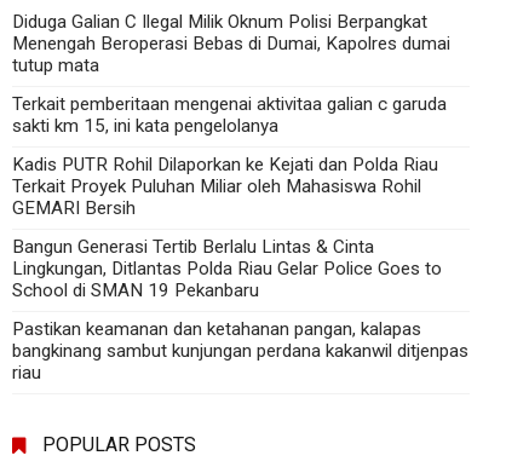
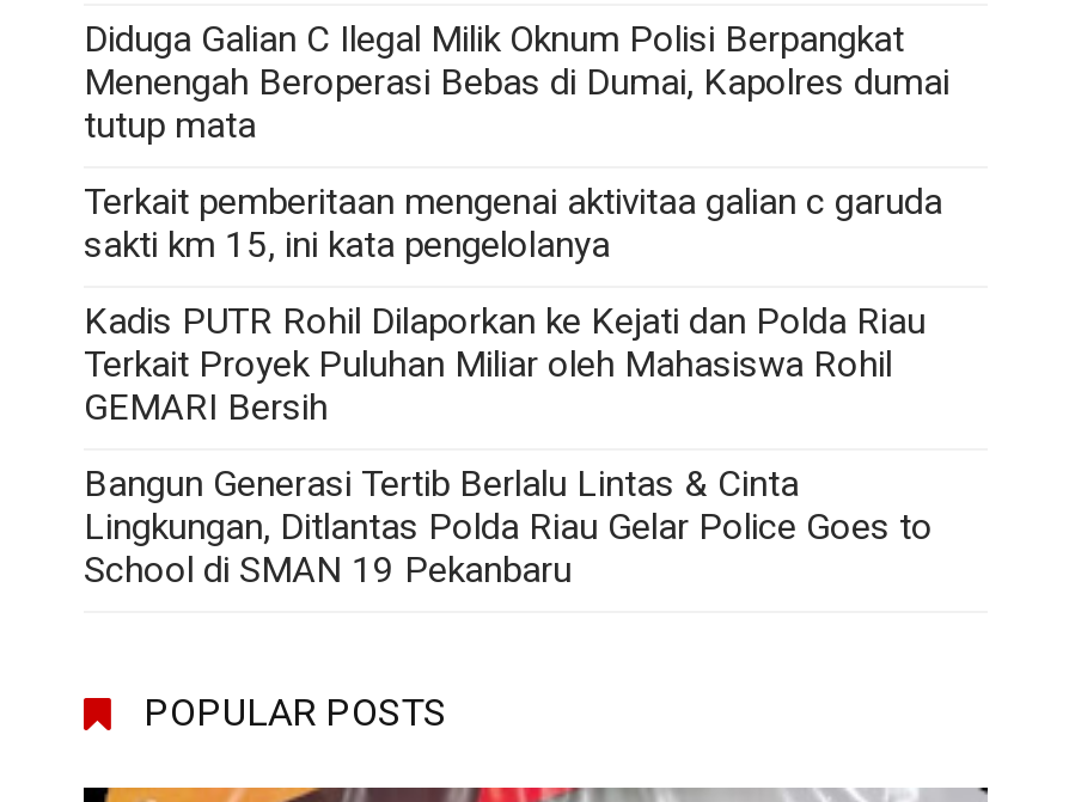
[12,318,468,384] Pastikan keamanan dan ketahanan pangan, kalapas | bangkinang sambut kunjungan perdana kakanwil ditjenpas | riau -> none

